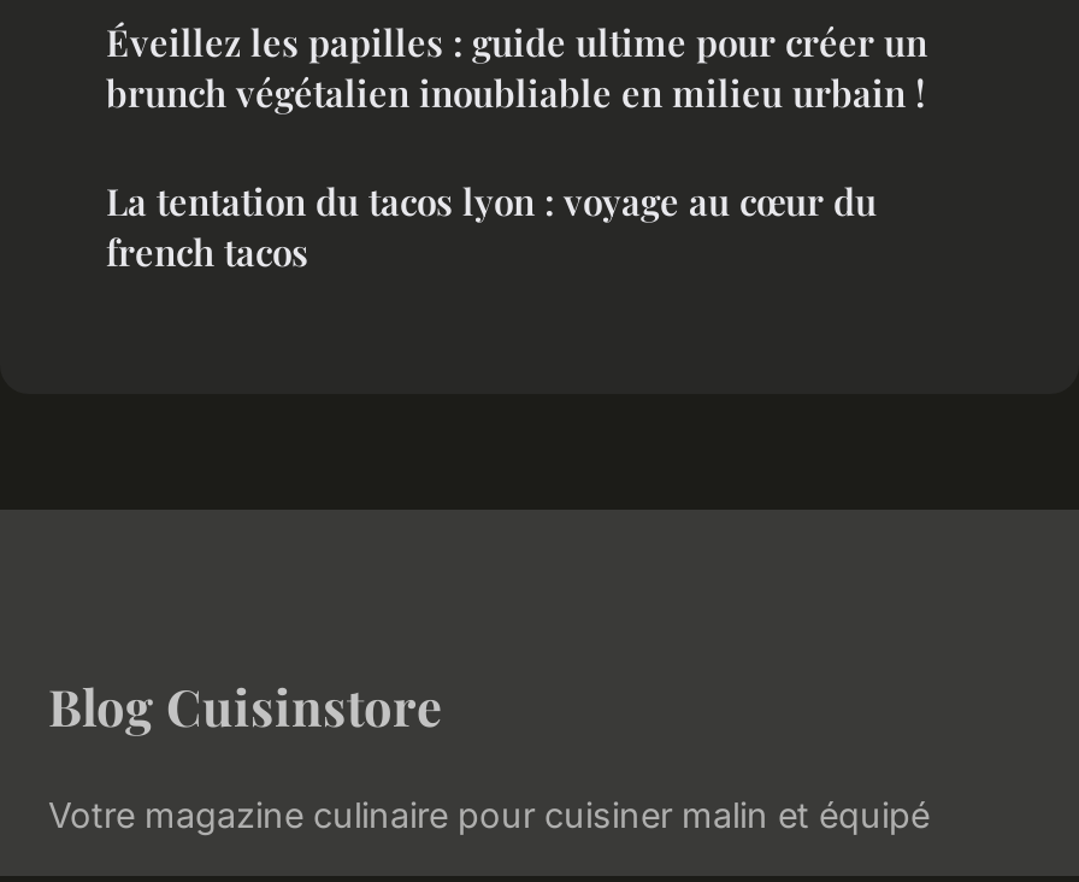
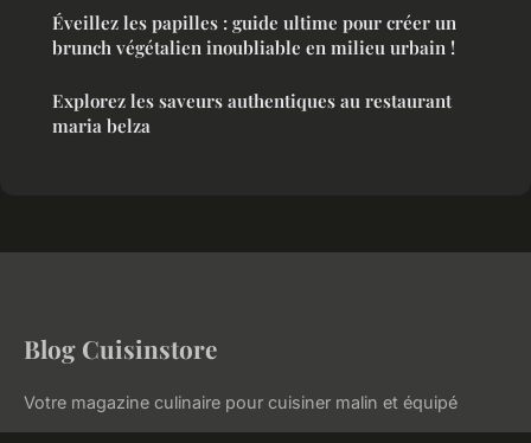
[106,178,877,276] La tentation du tacos lyon : voyage au cœur du | french tacos -> [52,89,452,138] Explorez les saveurs authentiques au restaurant | maria belza

